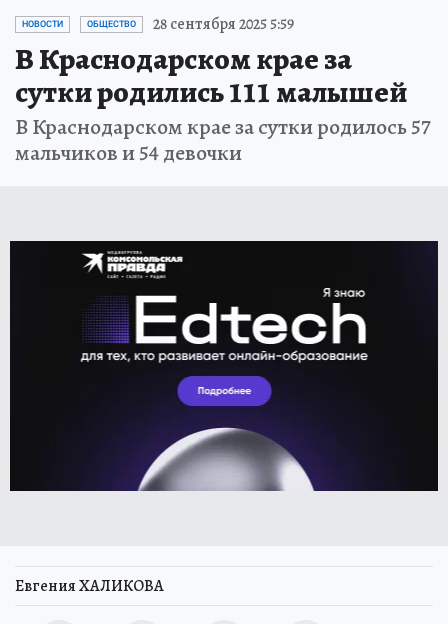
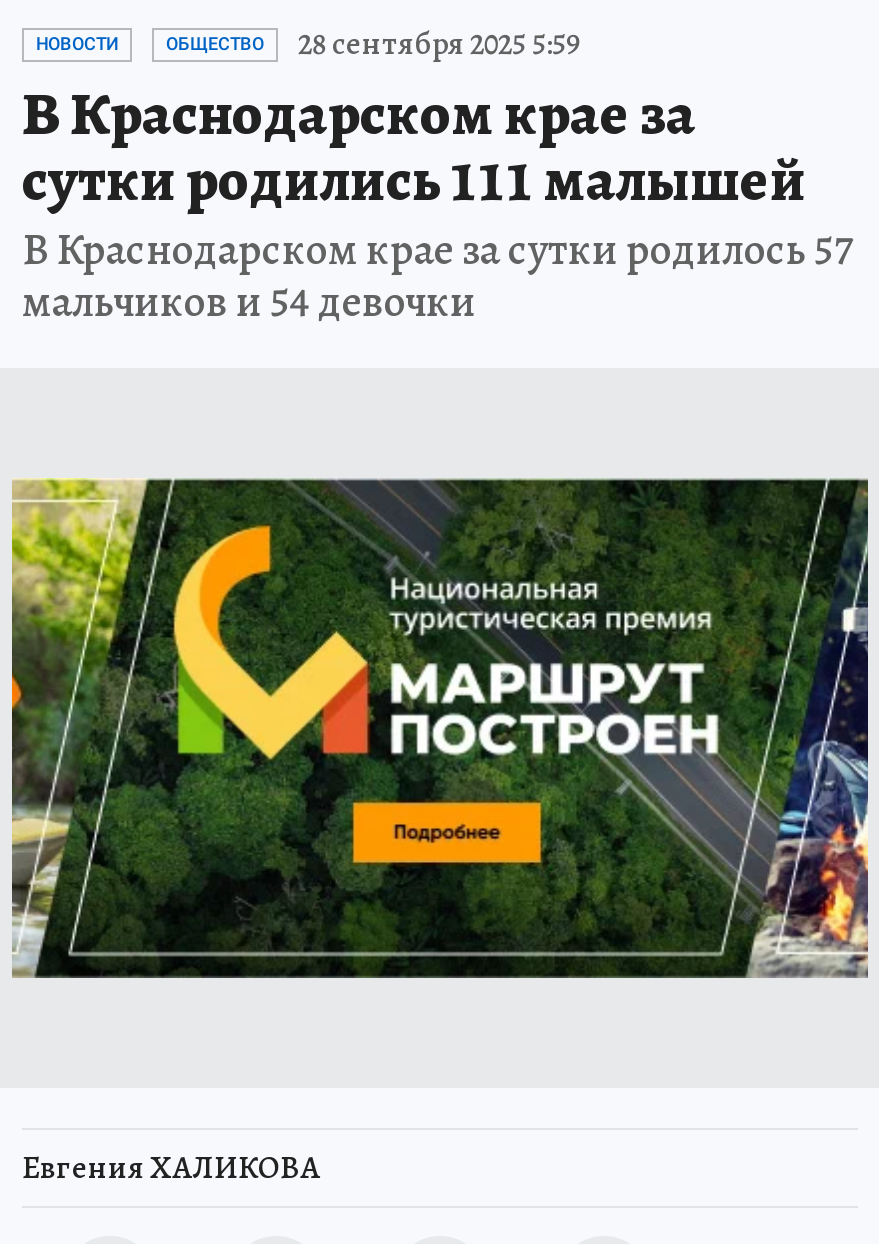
[9,240,439,491] [image] -> [10,478,870,980] [image]

